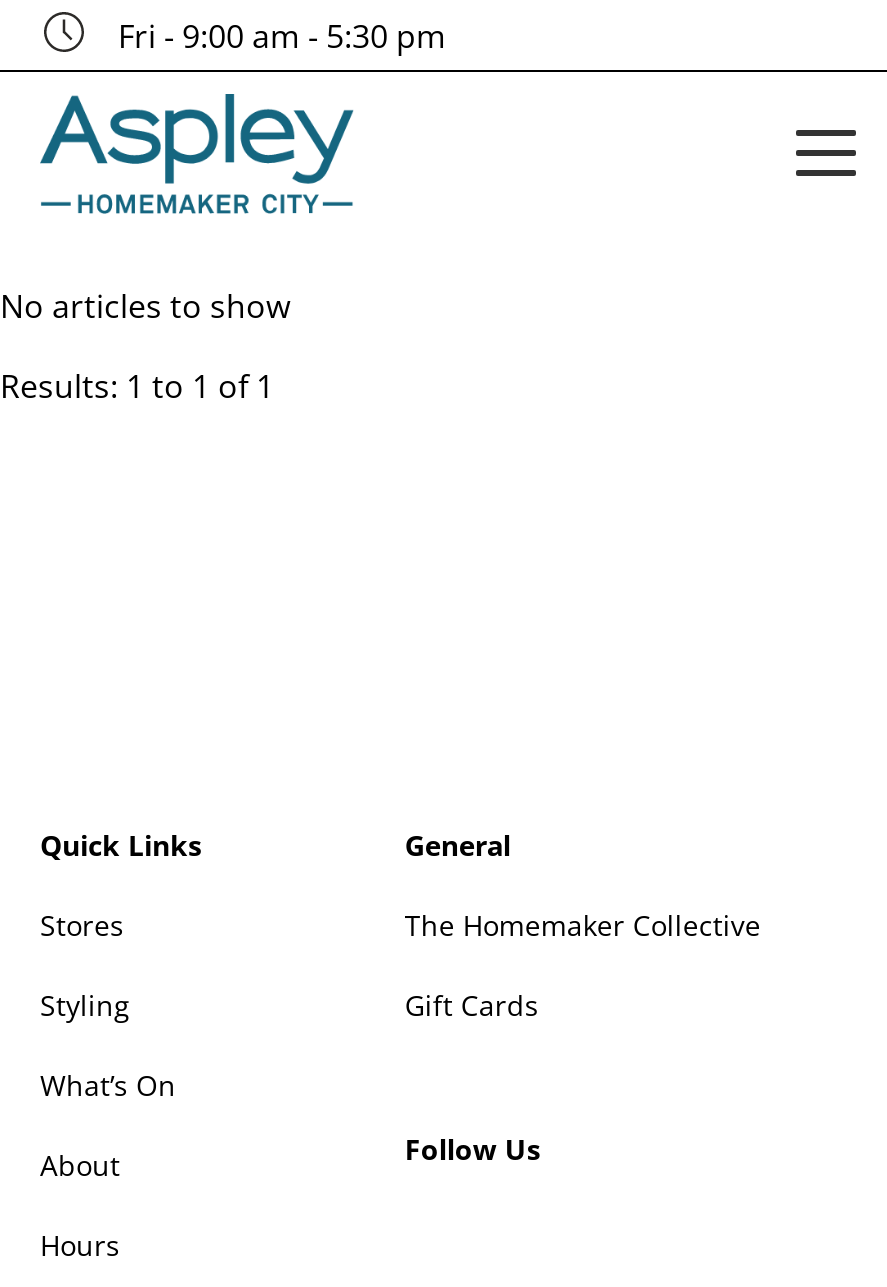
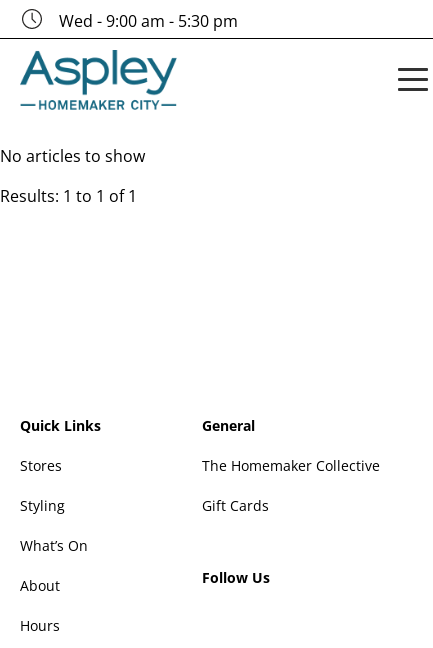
[118,13,446,57] Fri - 9:00 am - 5:30 pm -> [59,9,238,31] Wed - 9:00 am - 5:30 pm

